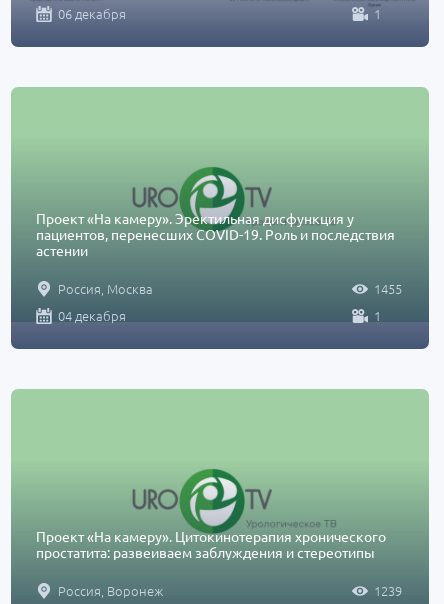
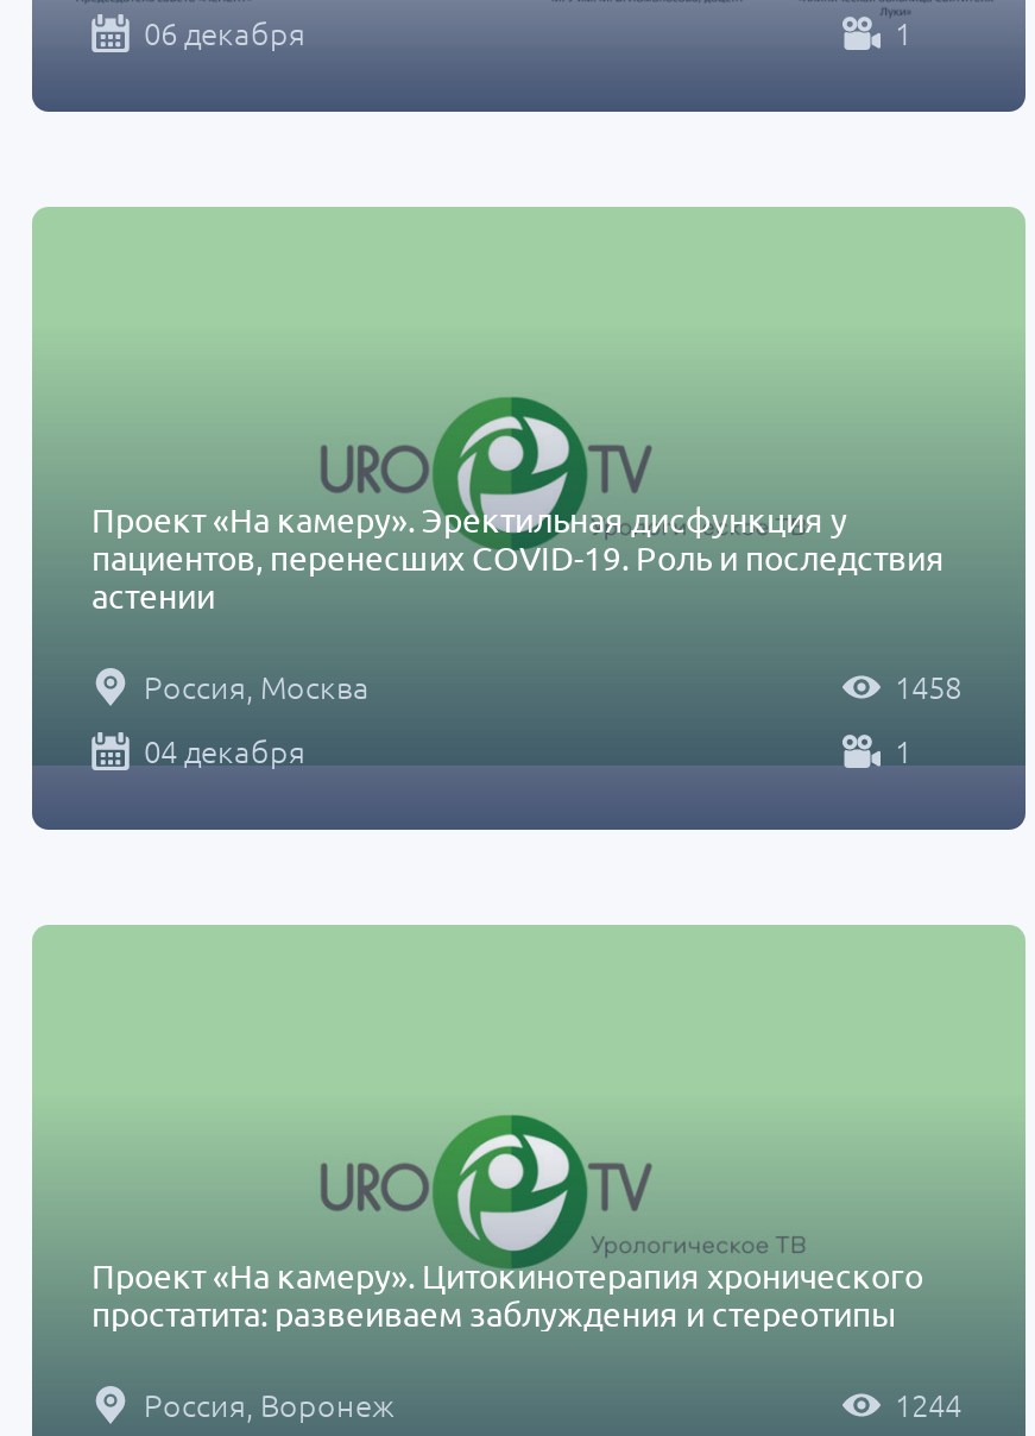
[371,279,402,298] 1455 -> [888,663,961,708] 1458
[371,581,402,600] 1239 -> [888,1381,961,1426] 1244

